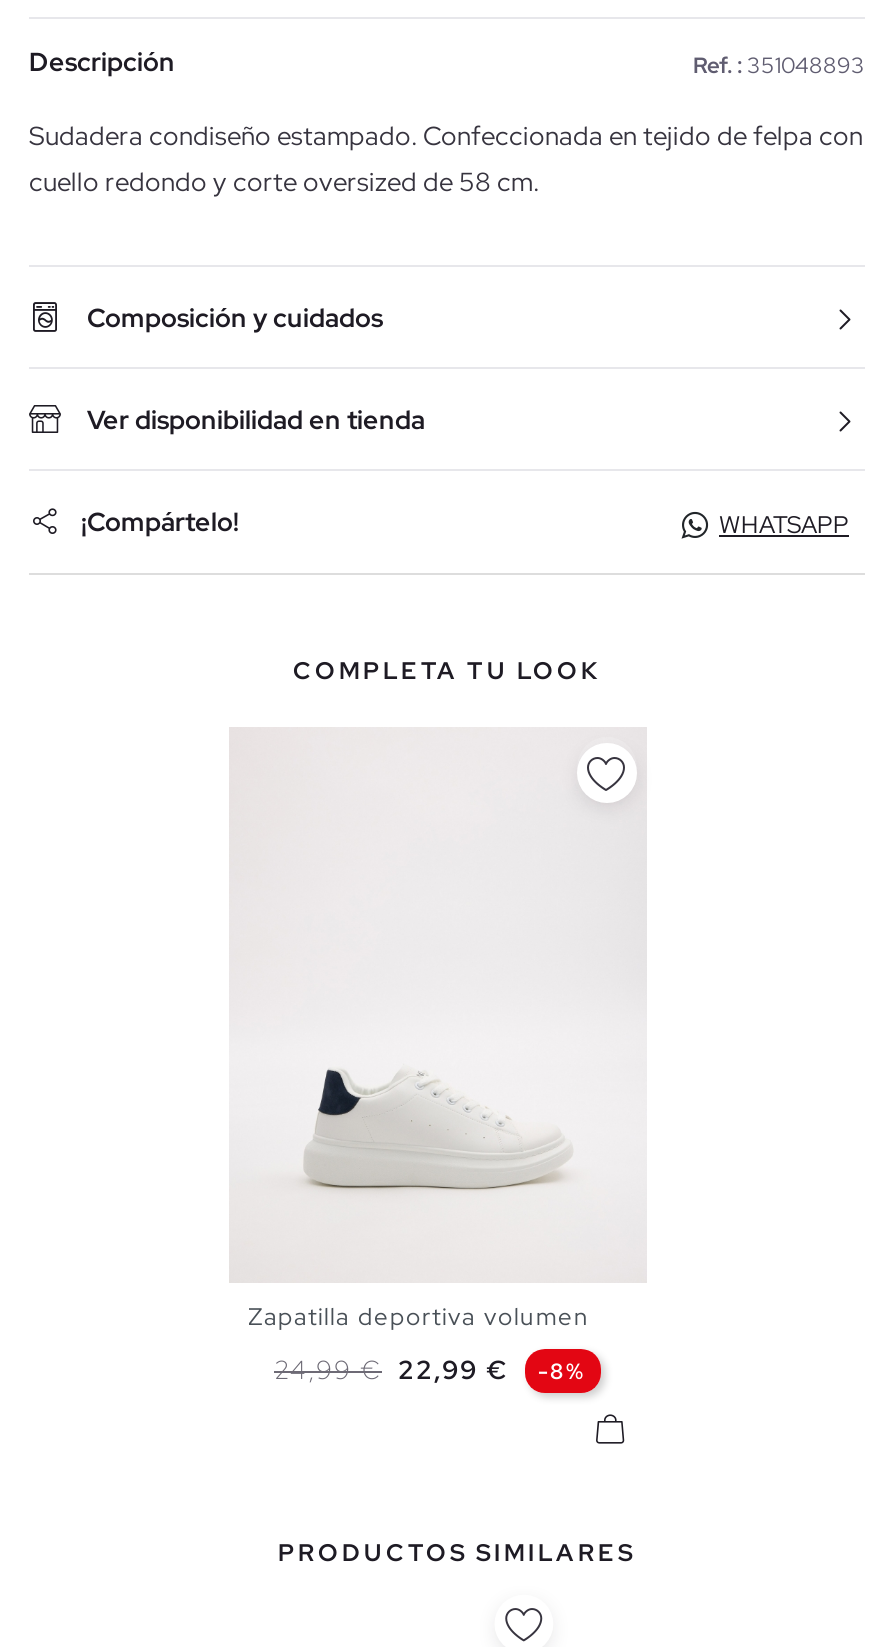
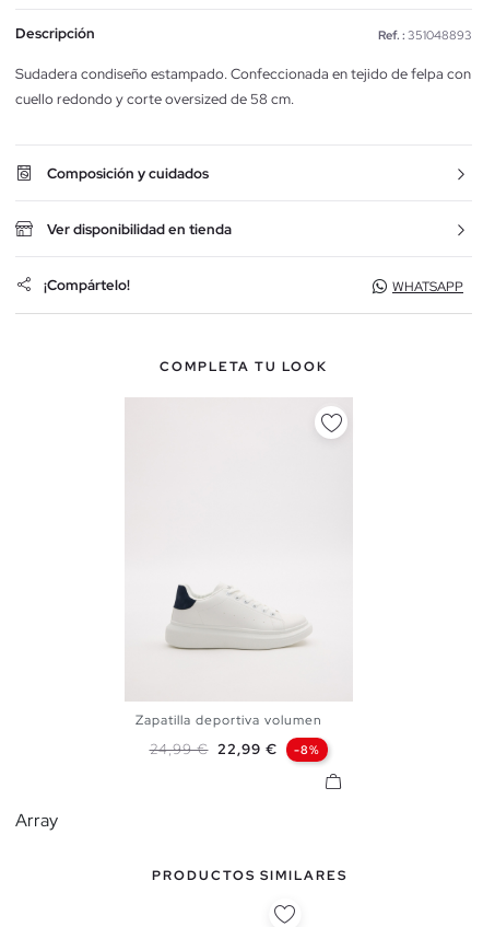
none -> [15,809,58,832] Array

